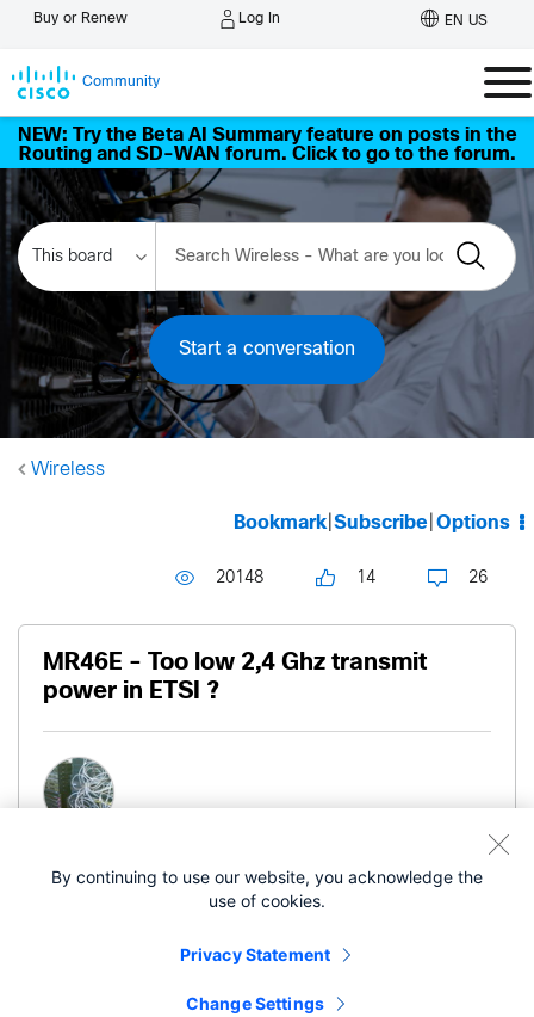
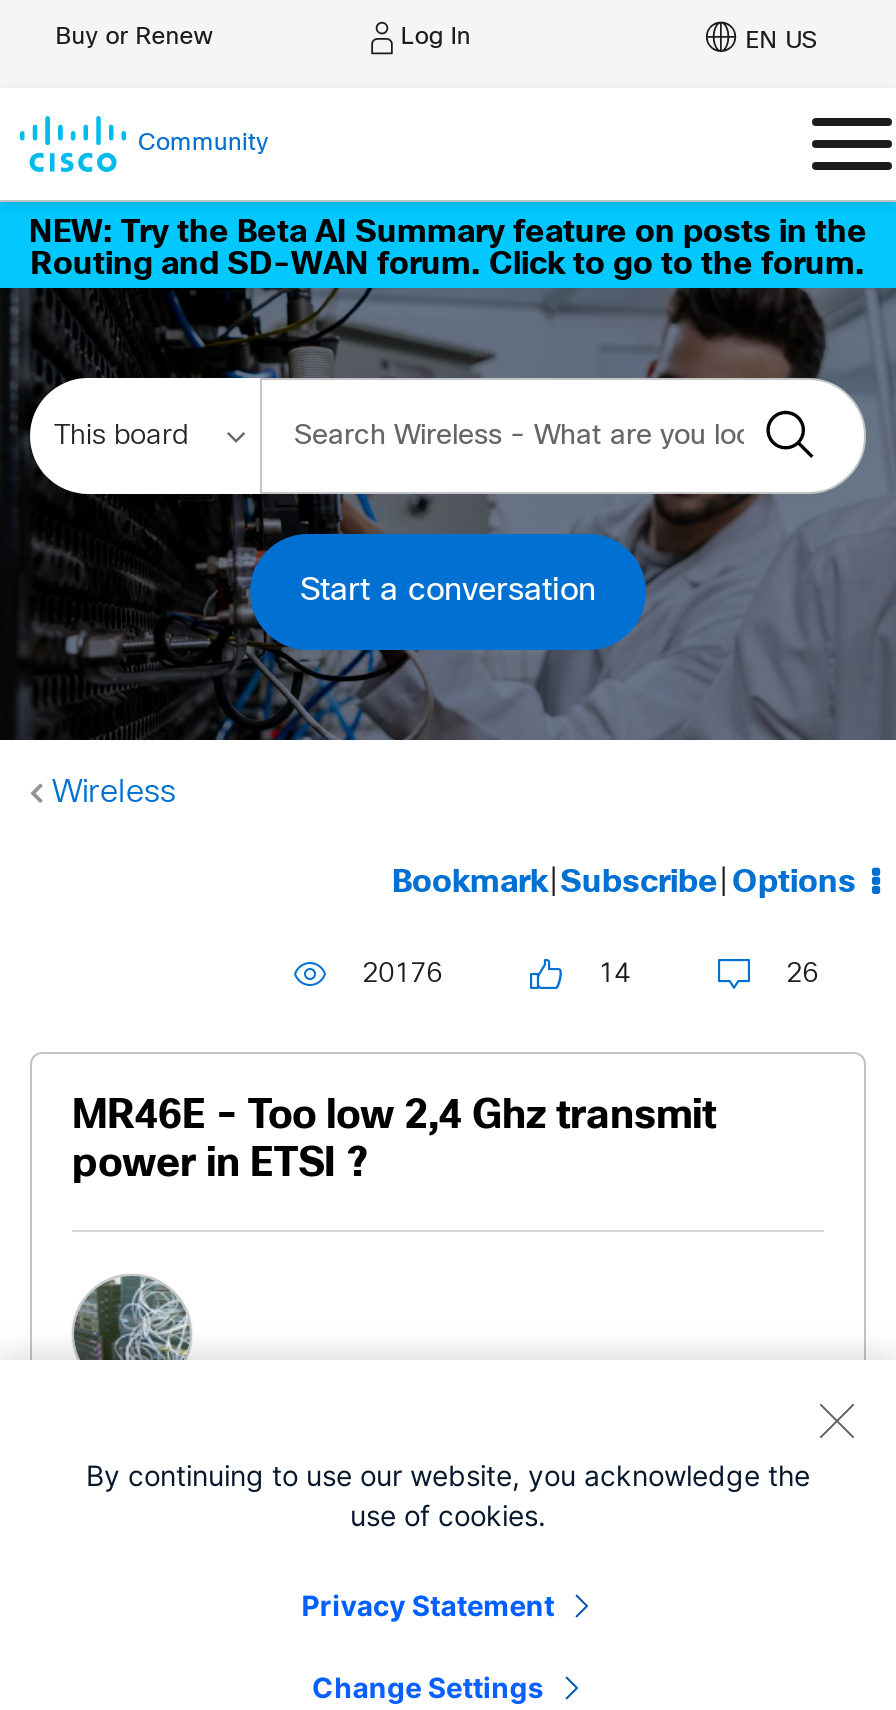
[216,571,263,586] 20148 -> [362,962,442,988] 20176

